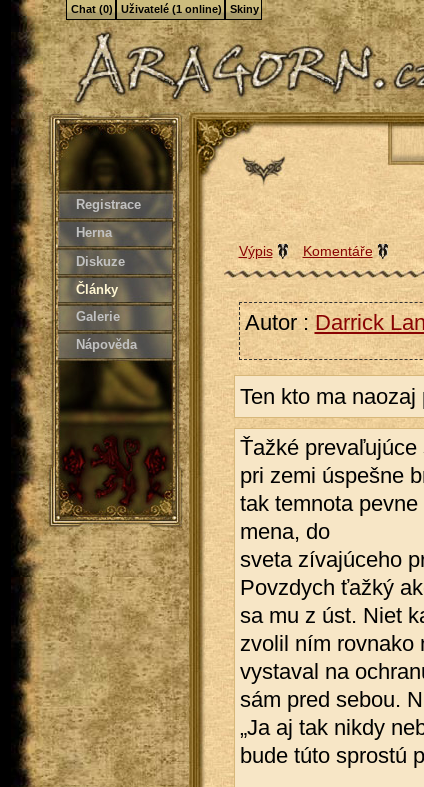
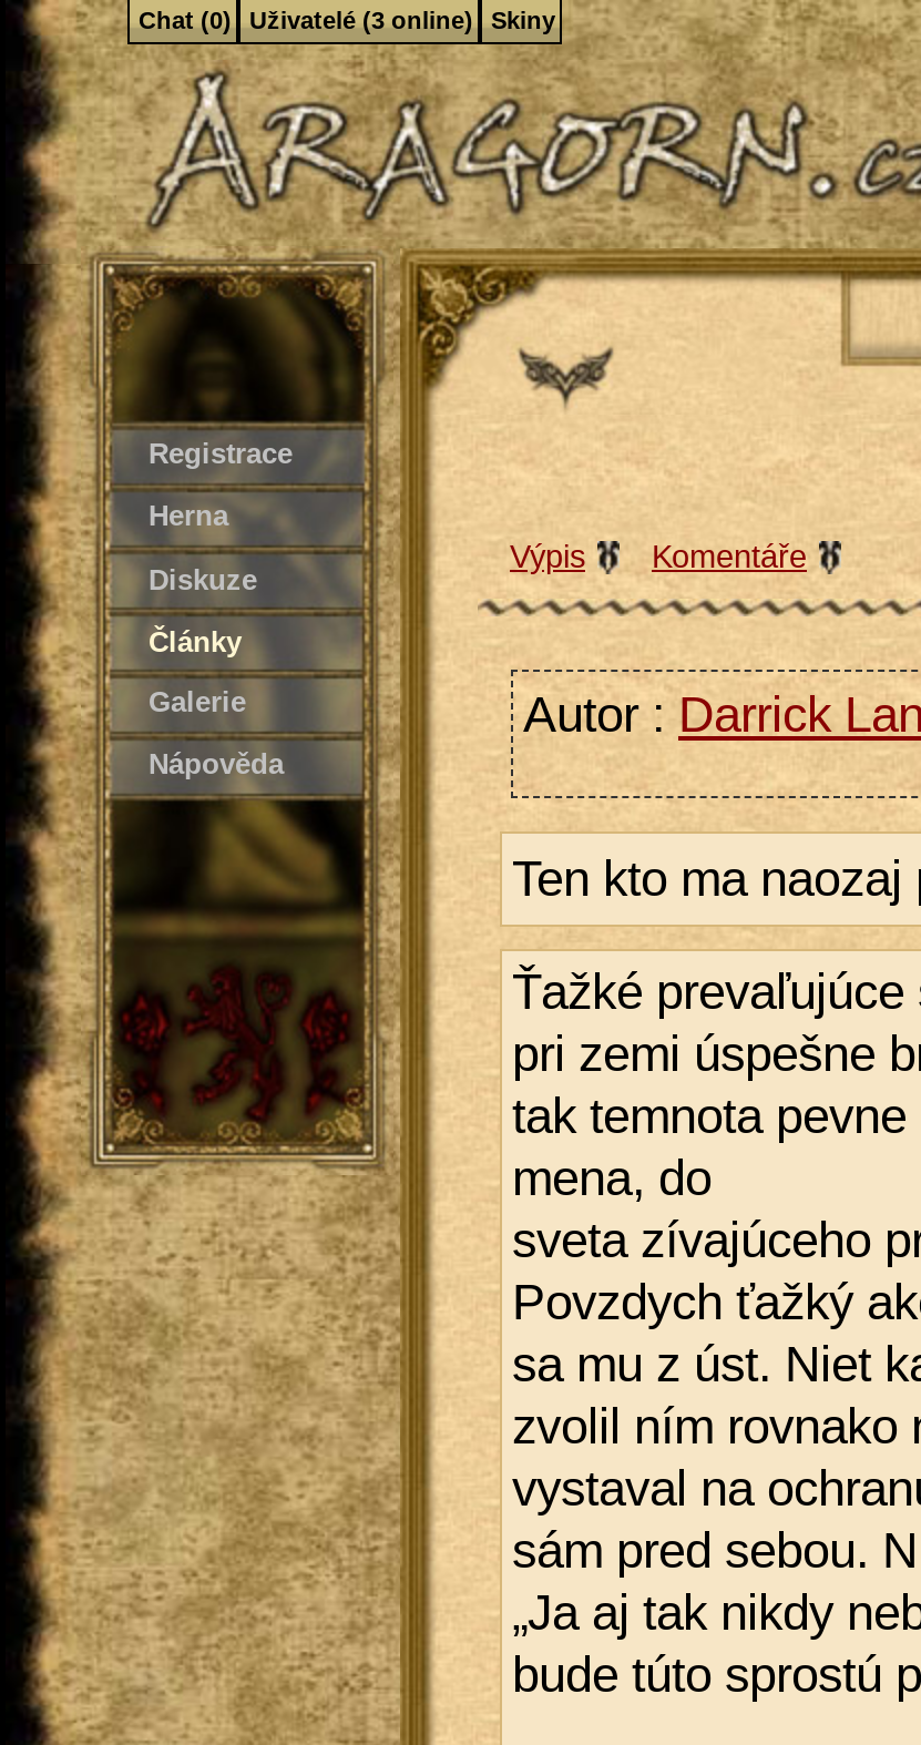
[121,3,222,15] Uživatelé (1 online) -> [249,7,473,33] Uživatelé (3 online)

